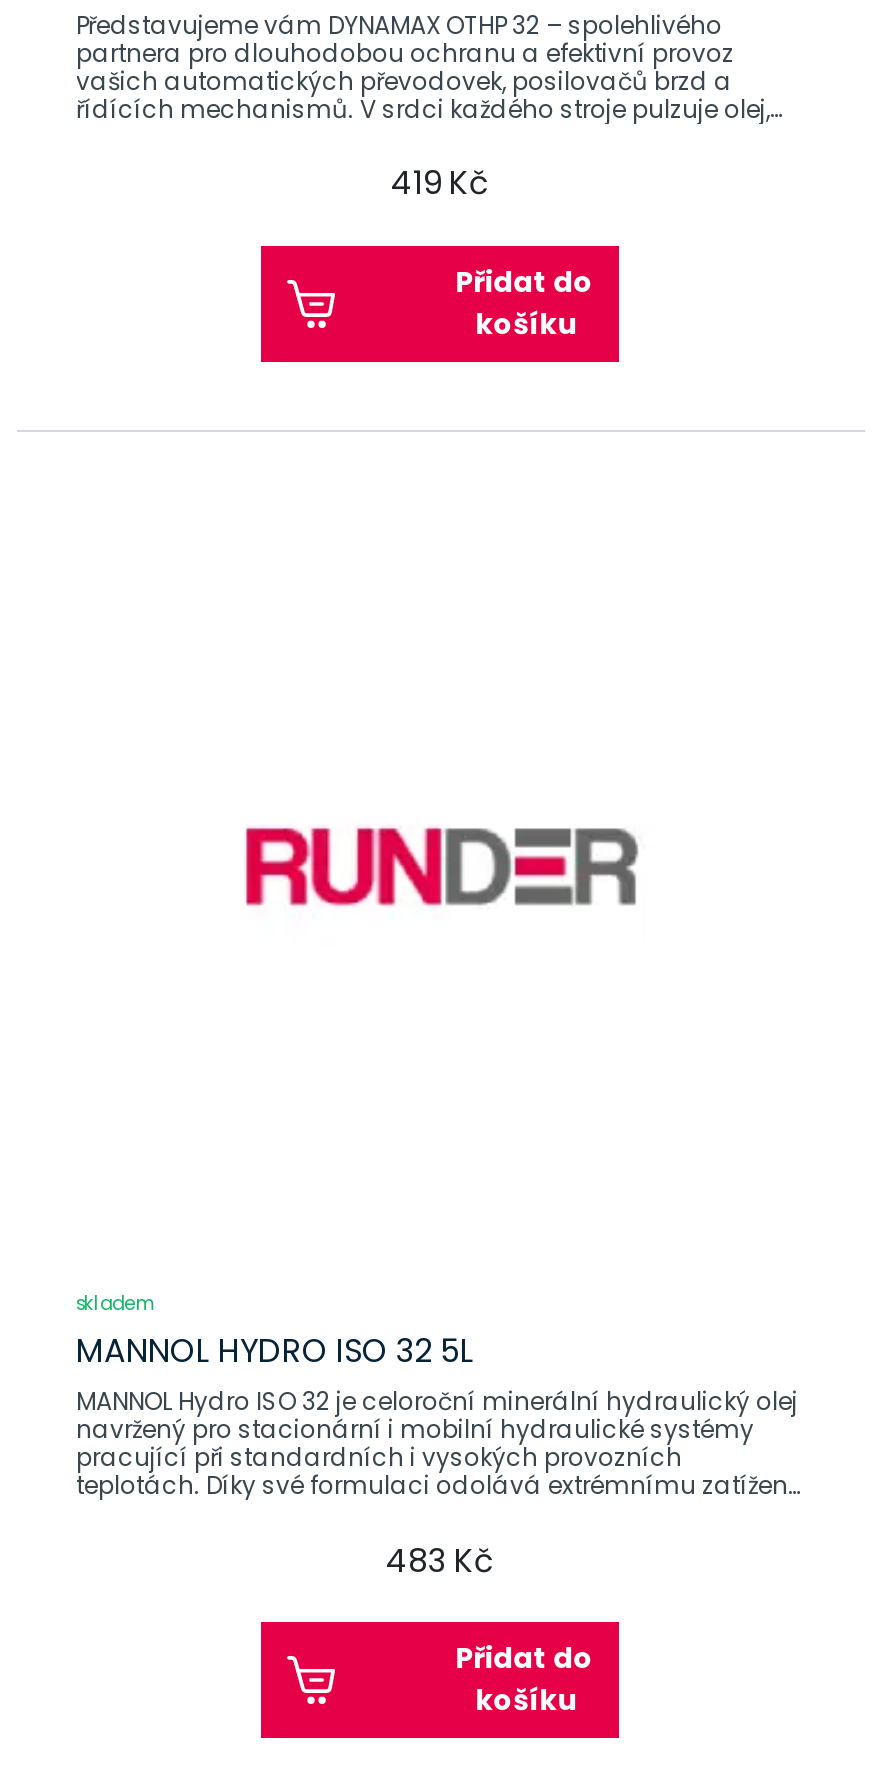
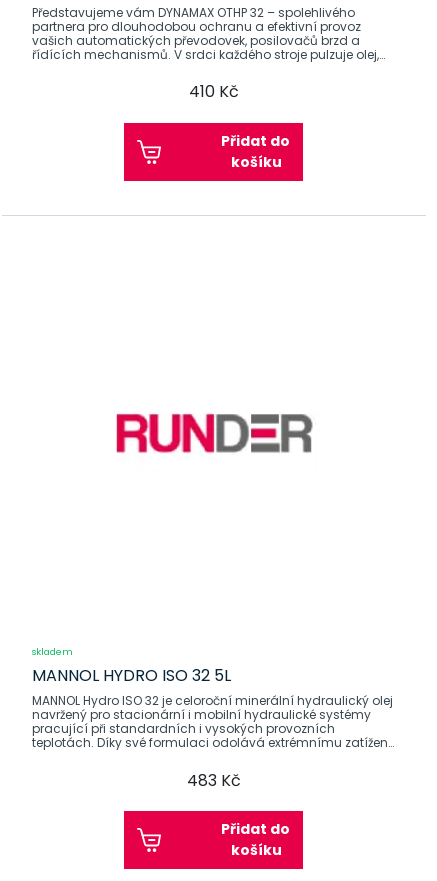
[391,160,489,206] 419 Kč -> [188,80,238,103] 410 Kč

